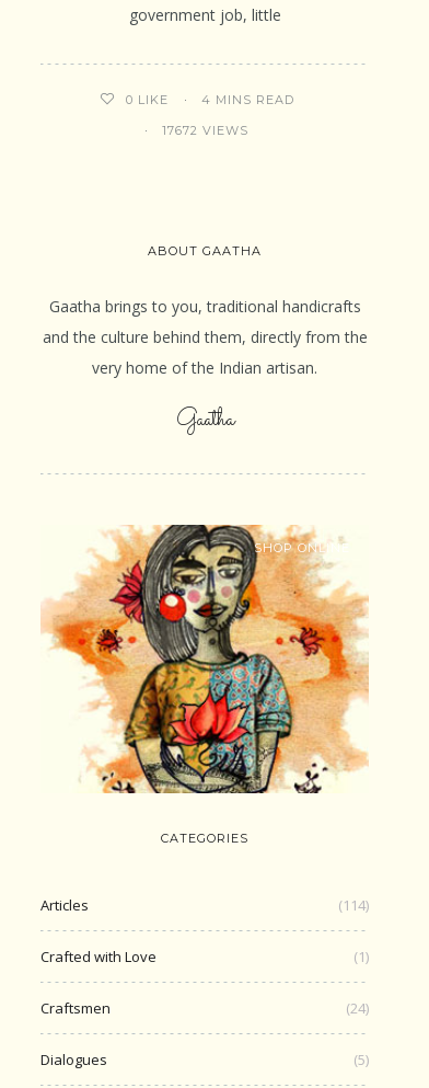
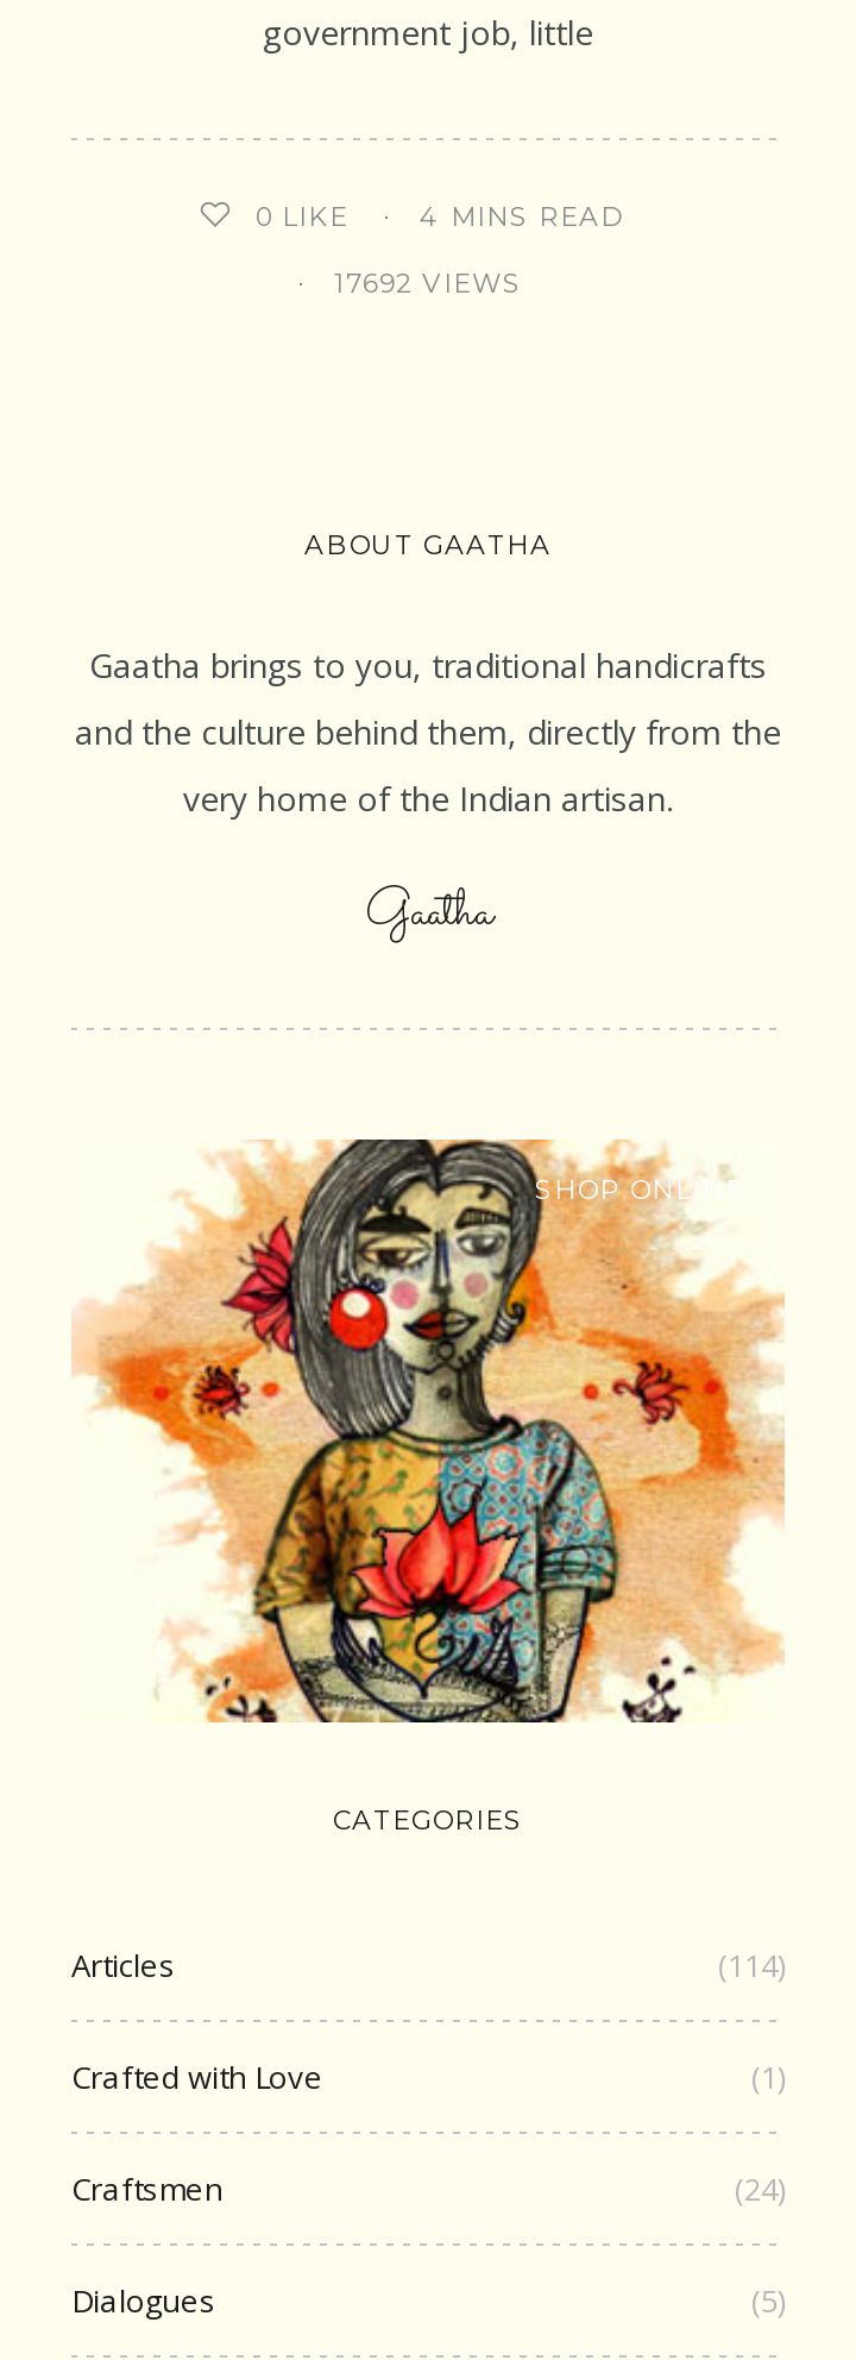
[161,123,248,138] 17672 VIEWS -> [334,267,522,301] 17692 VIEWS

